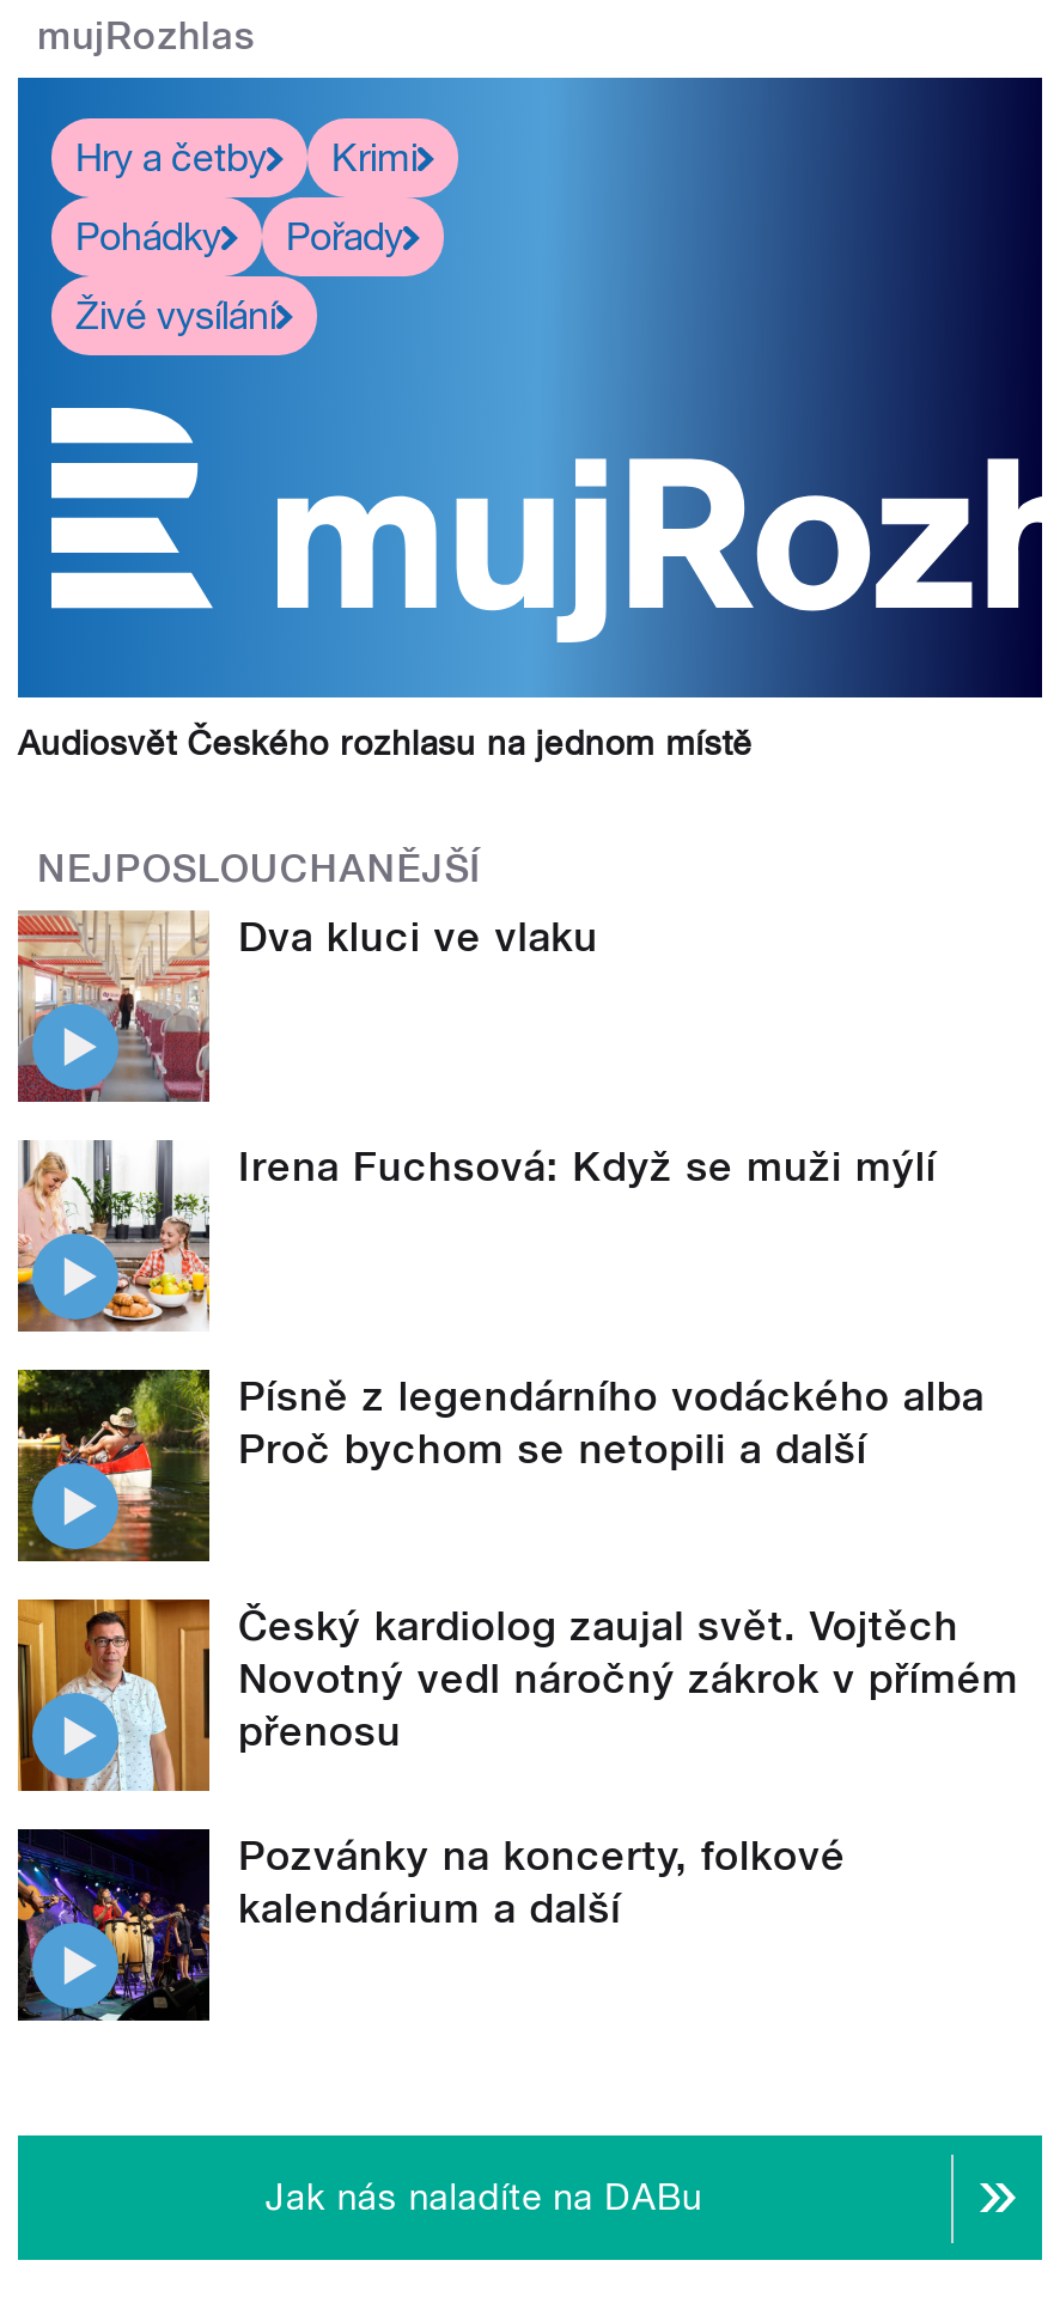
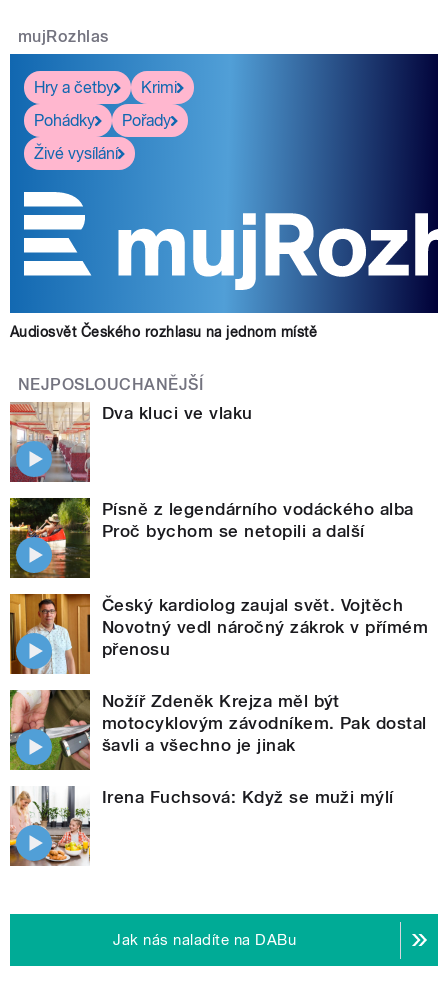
moved [16,1140,936,1332] -> [9,786,394,866]: [image] | Irena Fuchsová: Když se muži mýlí
moved [13,1365,1019,1755] -> [8,496,428,659]: [image] | Písně z legendárního vodáckého alba | Proč bychom se netopili a další | Český kardiolog zaujal svět. Vojtěch | Novotný vedl náročný zákrok v přímém | přenosu
[16,1827,846,2021] [image] | Pozvánky na koncerty, folkové | kalendárium a další -> [9,689,427,771] [image] | Nožíř Zdeněk Krejza měl být | motocyklovým závodníkem. Pak dostal | šavli a všechno je jinak

